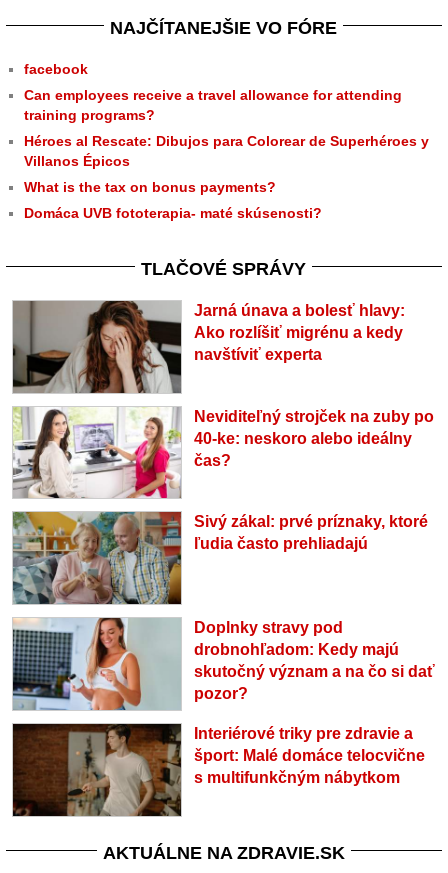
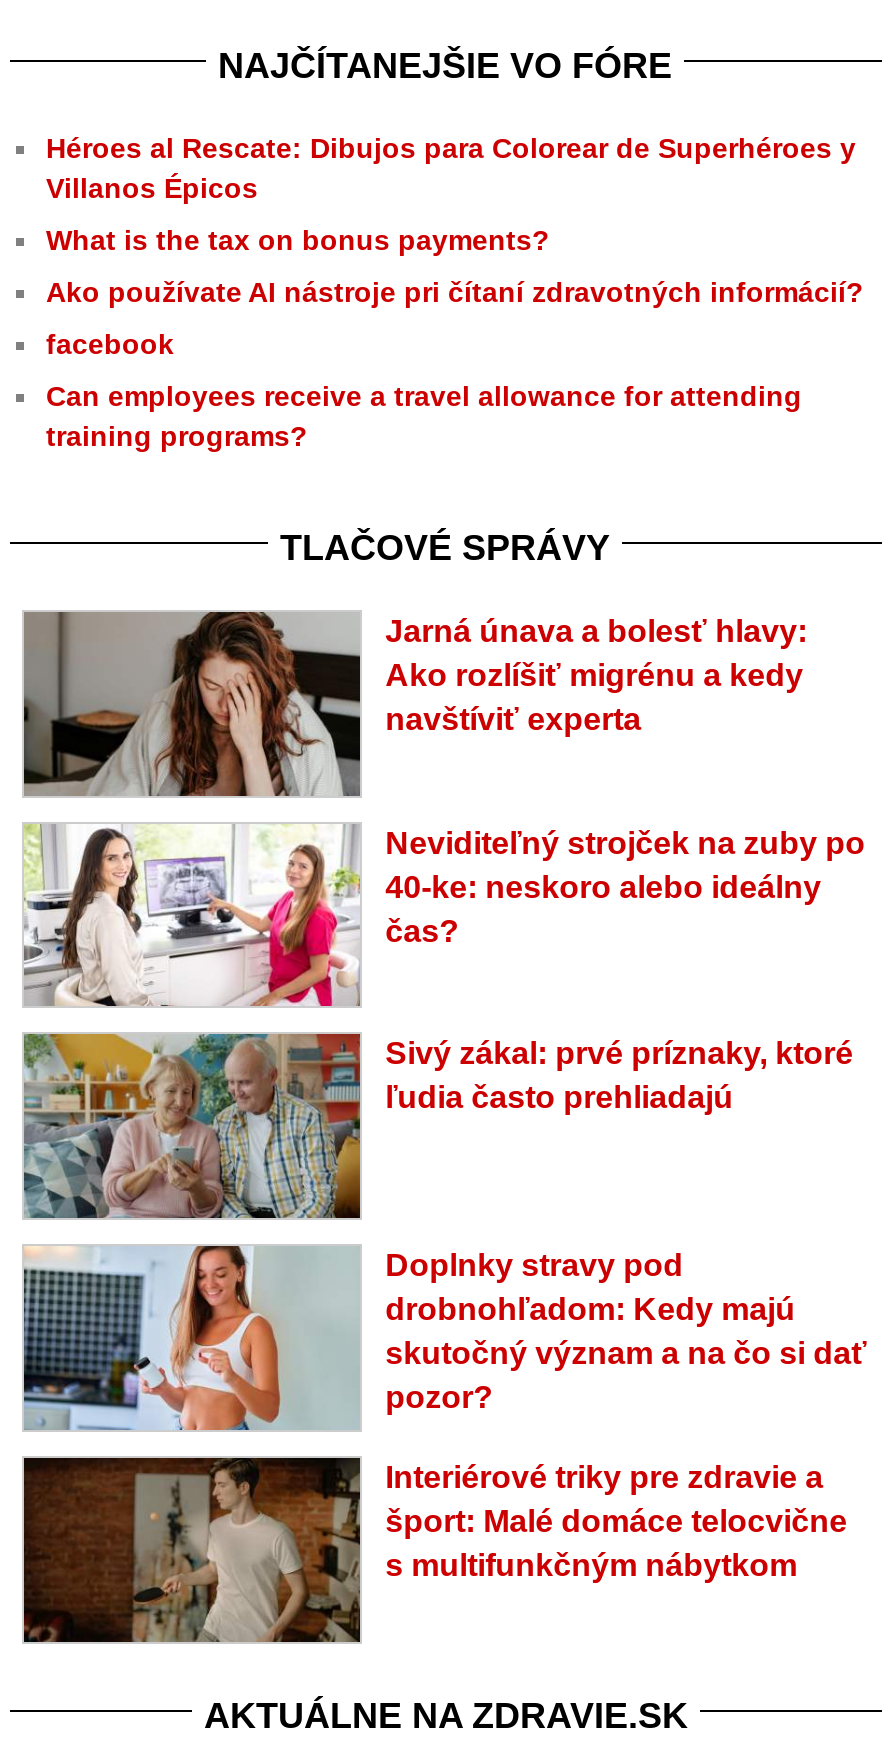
none -> [46,276,864,308] Ako používate AI nástroje pri čítaní zdravotných informácií?
moved [24,61,402,123] -> [46,328,802,452]: facebook | Can employees receive a travel allowance for attending | training programs?
moved [24,133,429,195] -> [46,132,856,256]: Héroes al Rescate: Dibujos para Colorear de Superhéroes y | Villanos Épicos | What is the tax on bonus payments?
[24,205,322,221] Domáca UVB fototerapia- maté skúsenosti? -> none

